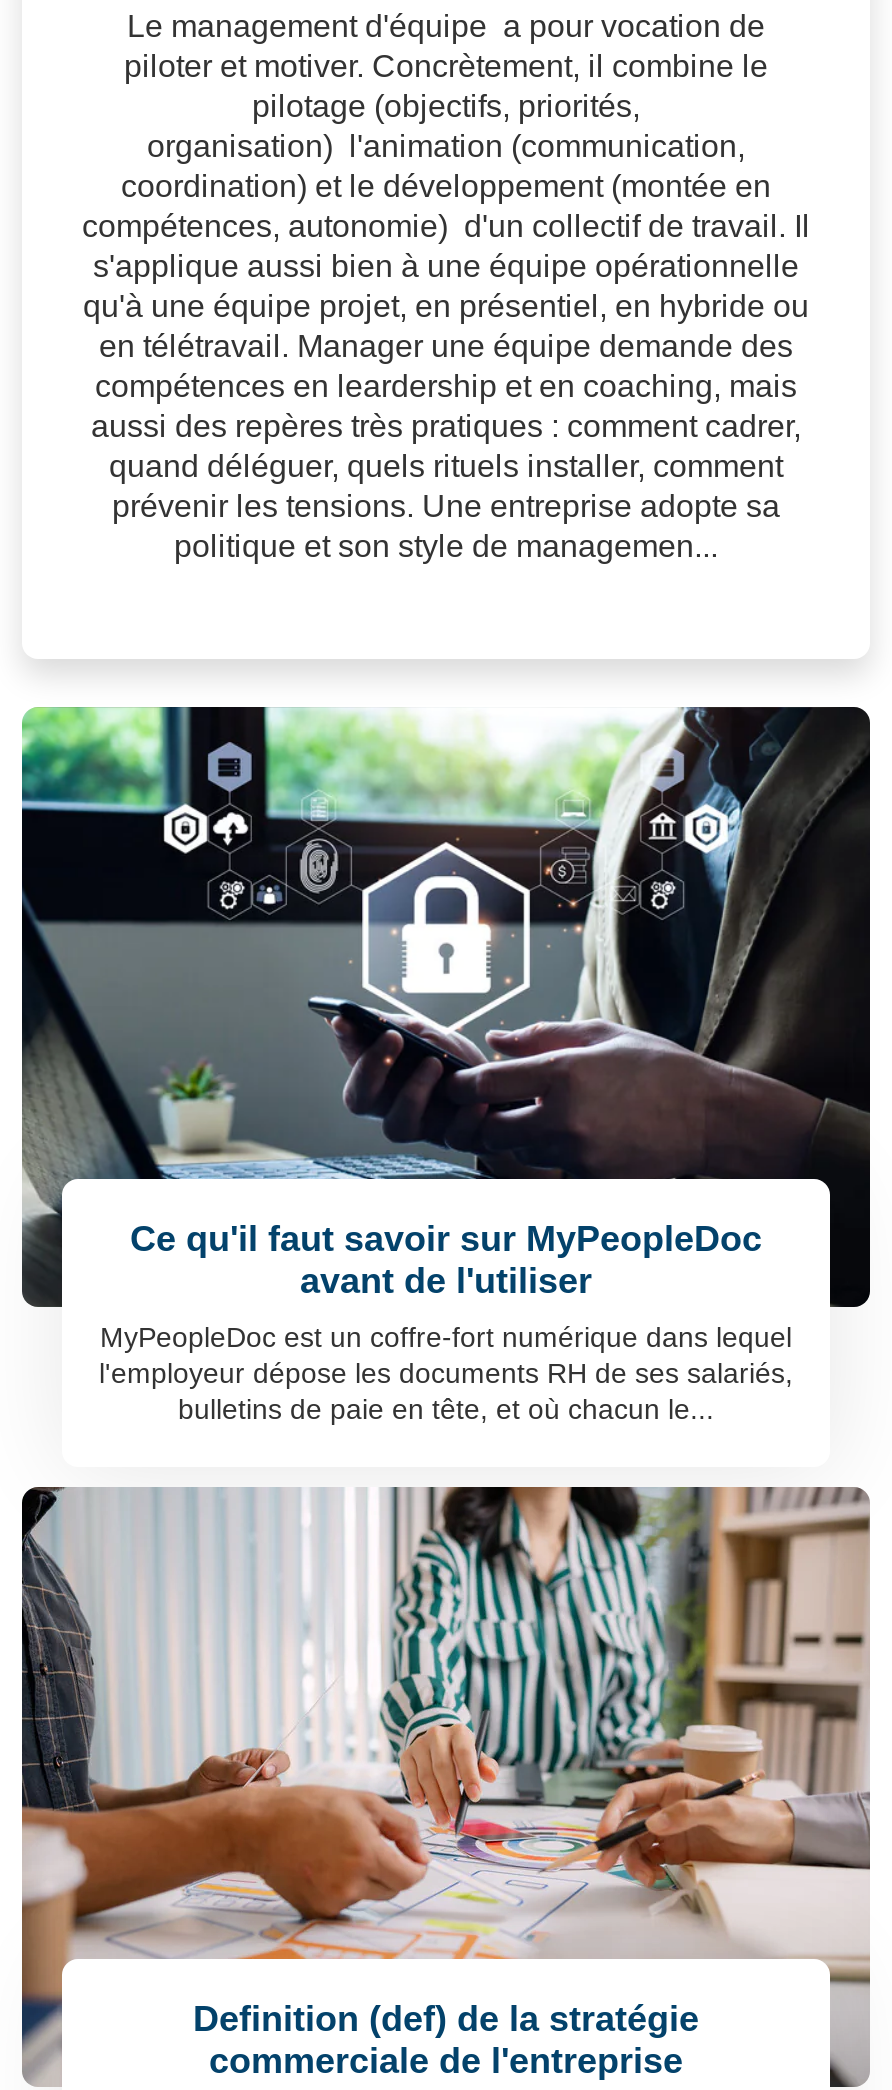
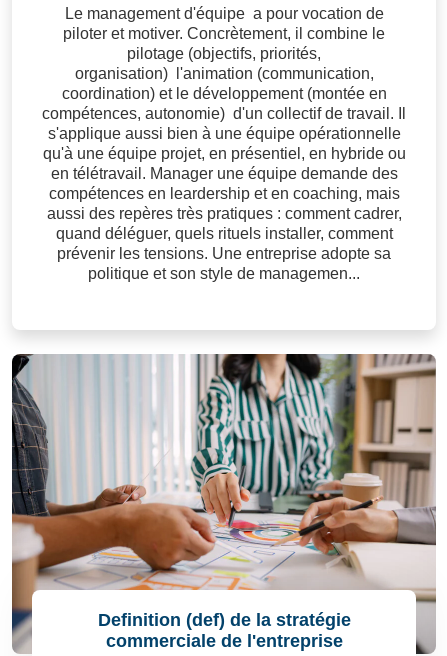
[20,705,872,1425] [image] | Ce qu'il faut savoir sur MyPeopleDoc | avant de l'utiliser | MyPeopleDoc est un coffre-fort numérique dans lequel | l'employeur dépose les documents RH de ses salariés, | bulletins de paie en tête, et où chacun le... -> none

